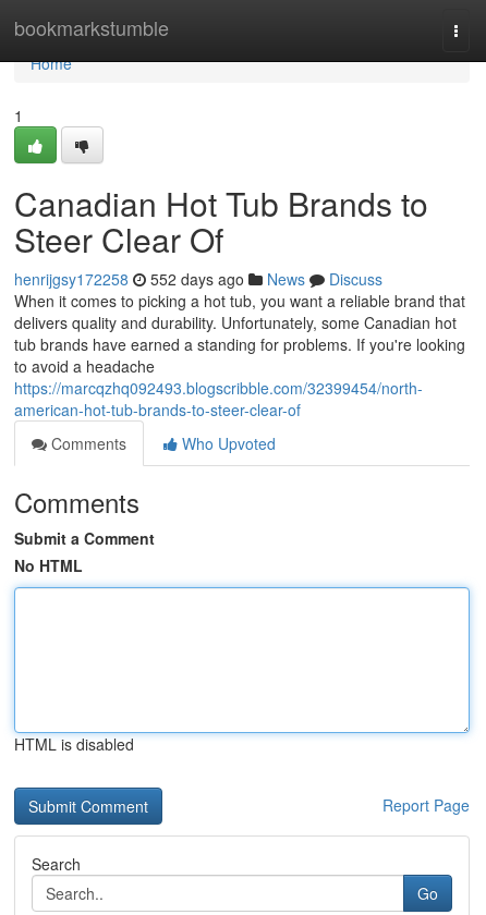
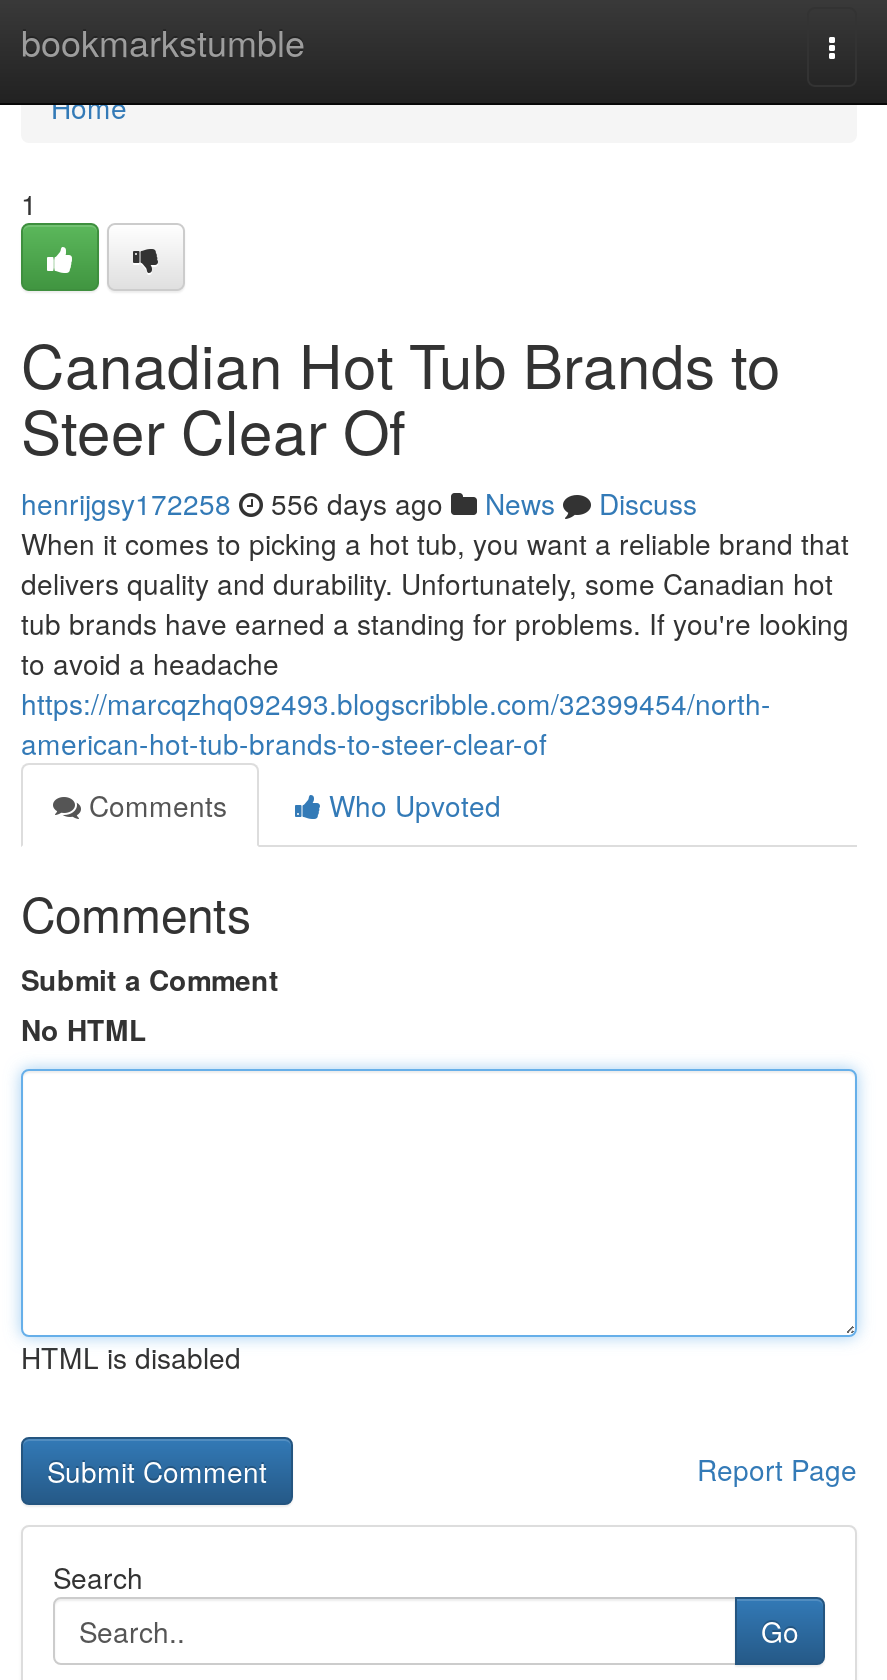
[14,268,382,290] henrijgsy172258 552 days ago News Discuss -> [21,483,697,523] henrijgsy172258 556 days ago News Discuss

